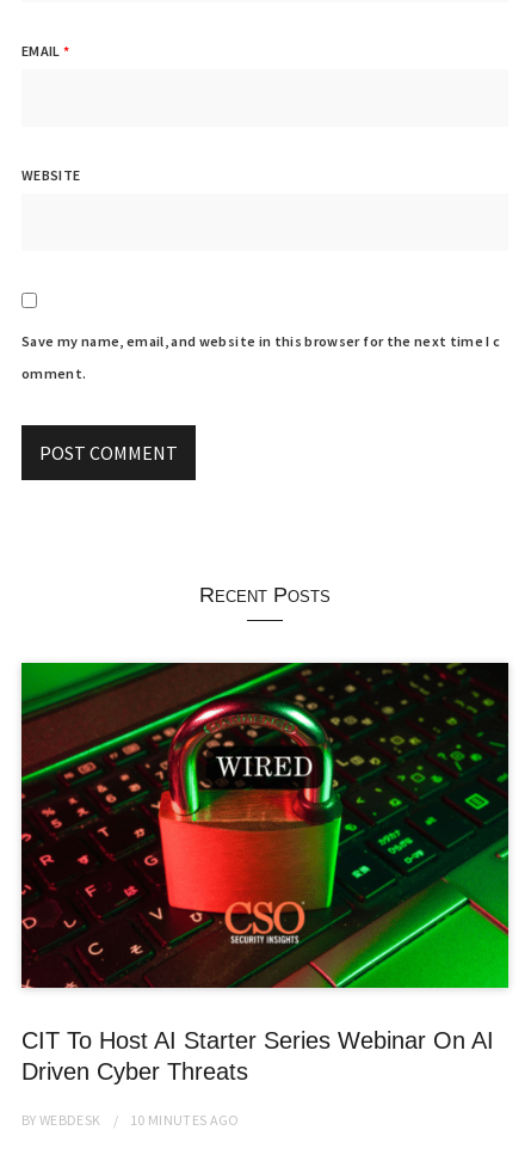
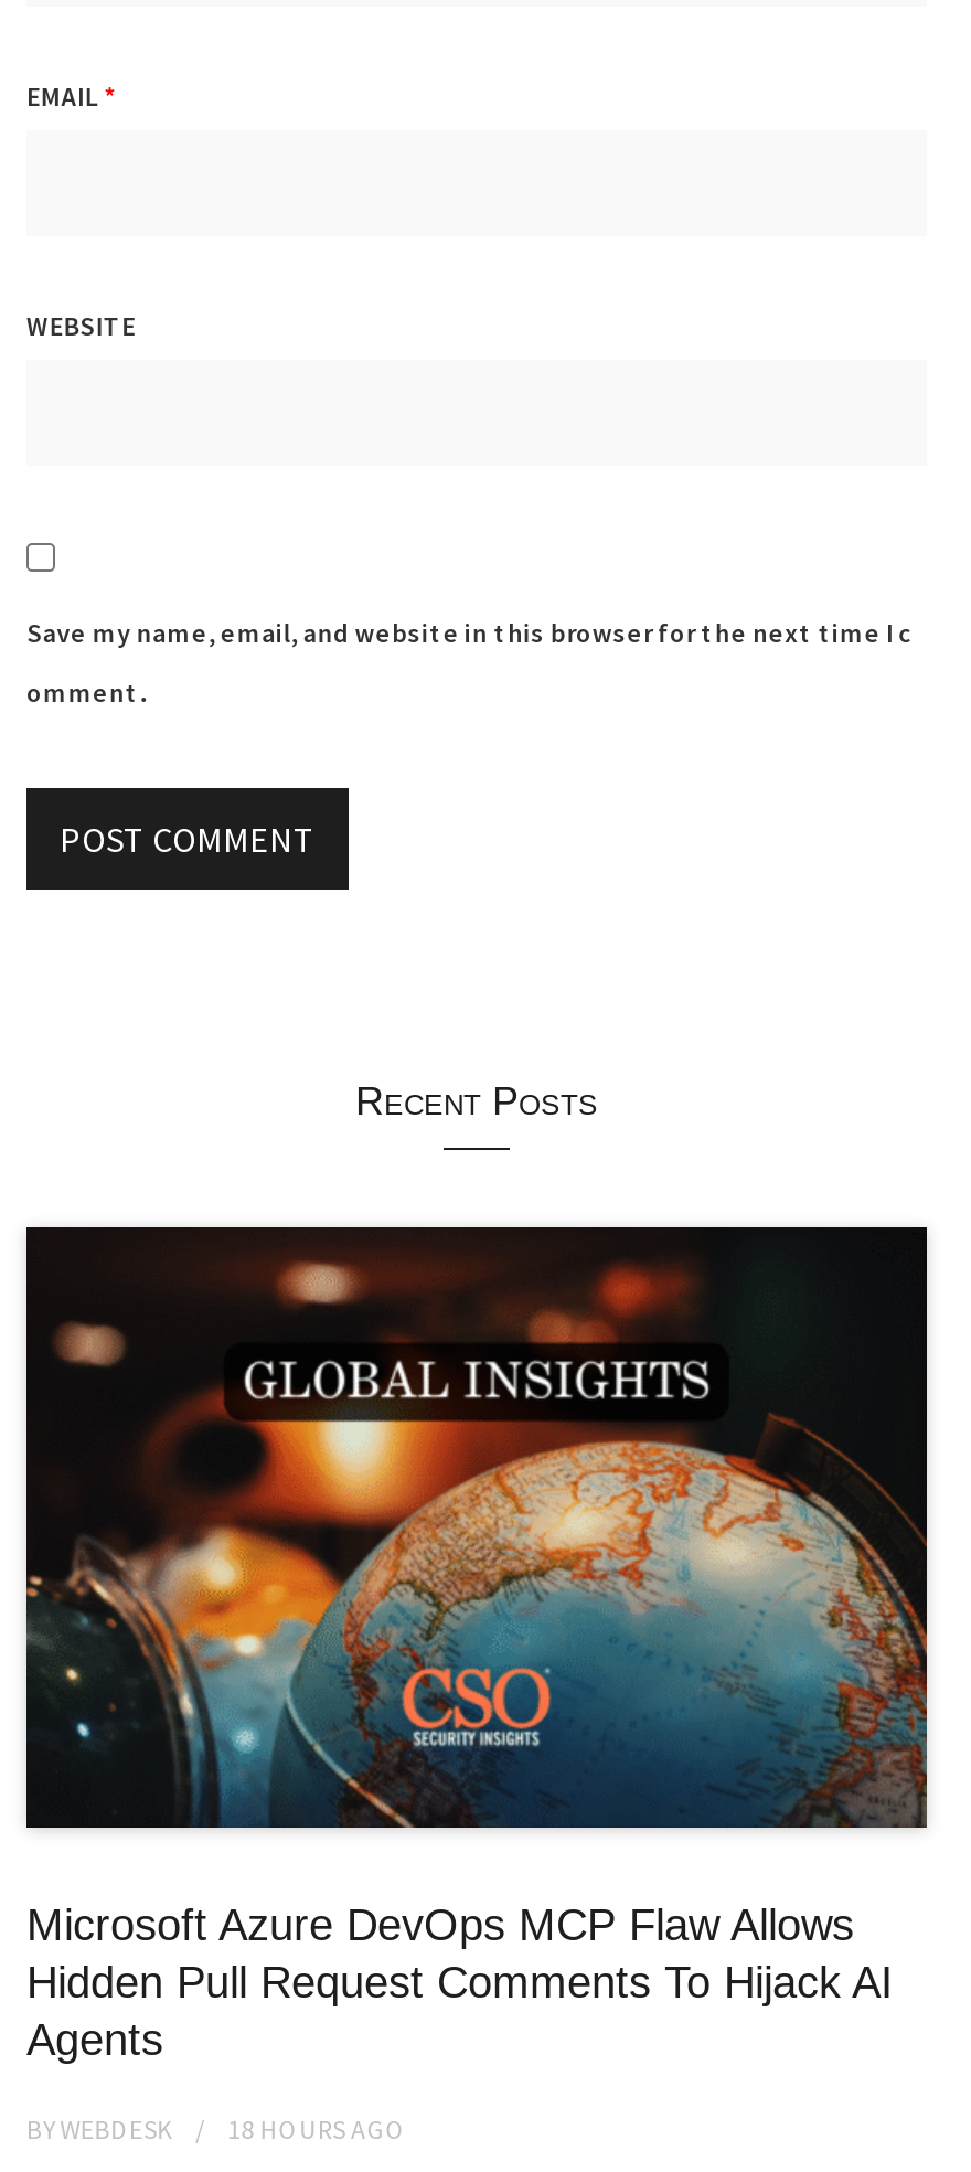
[20,662,510,1085] [image] | CIT To Host AI Starter Series Webinar On AI | Driven Cyber Threats -> [24,1225,929,2065] [image] | Microsoft Azure DevOps MCP Flaw Allows | Hidden Pull Request Comments To Hijack AI | Agents
[21,1111,240,1128] BYWEBDESK 10 MINUTESAGO -> [26,2112,406,2145] BYWEBDESK 18 HOURSAGO

